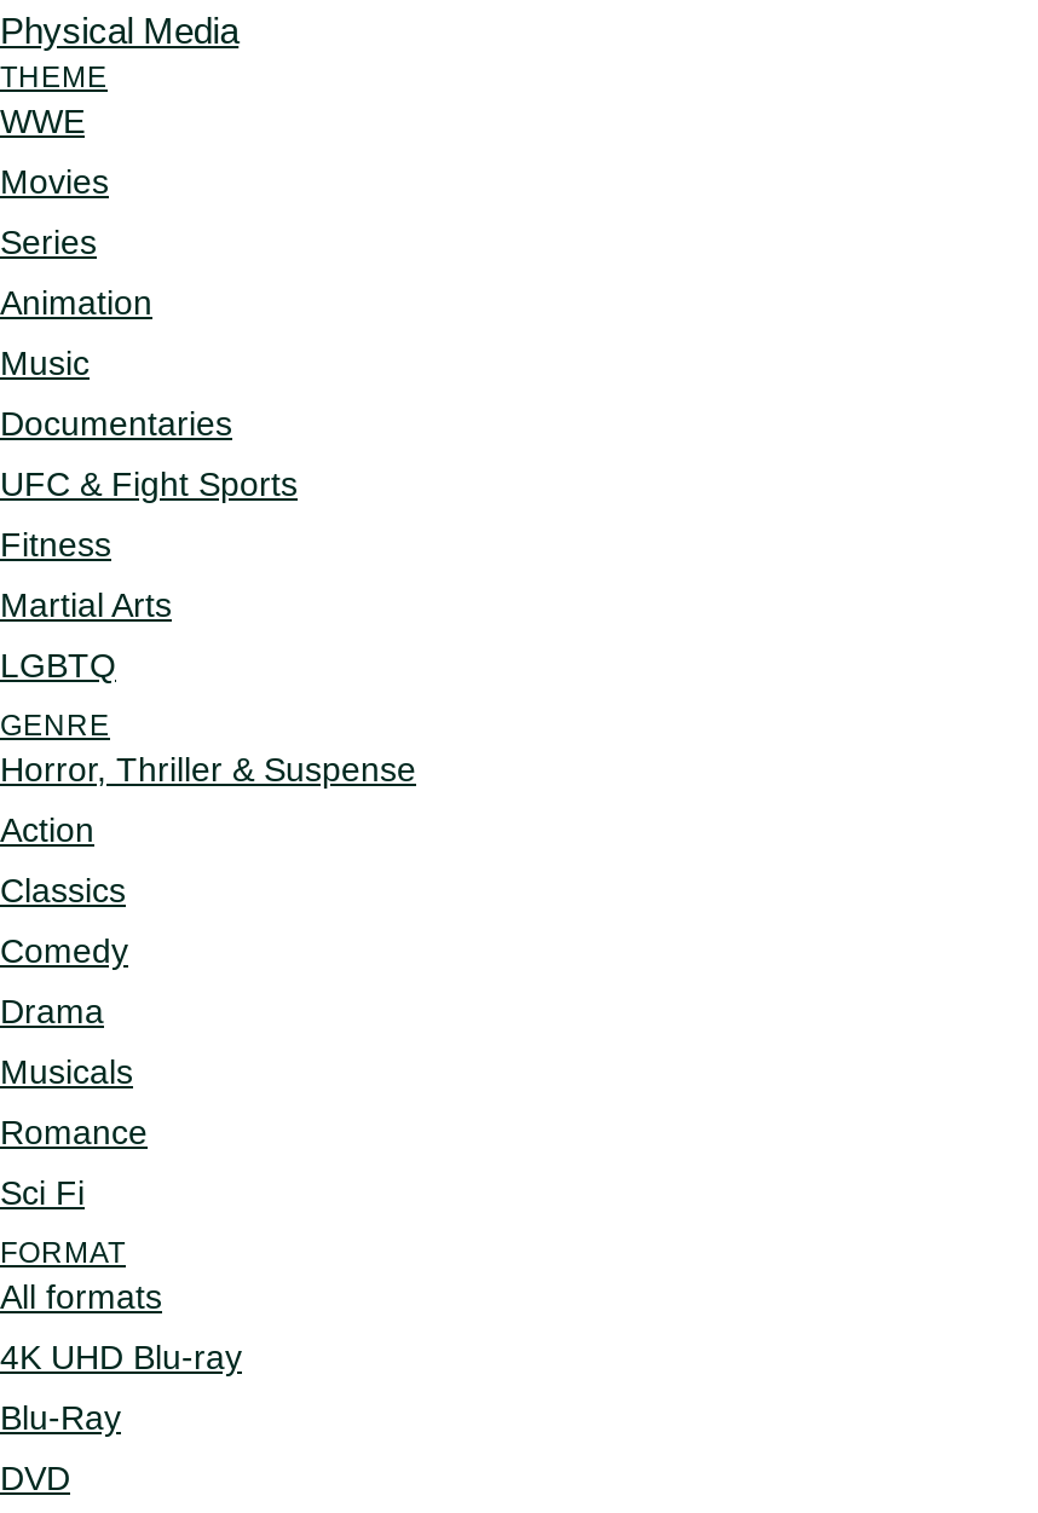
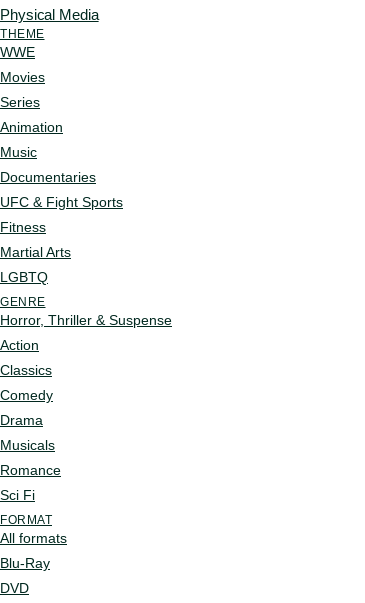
[0,1338,242,1376] 4K UHD Blu-ray -> none

